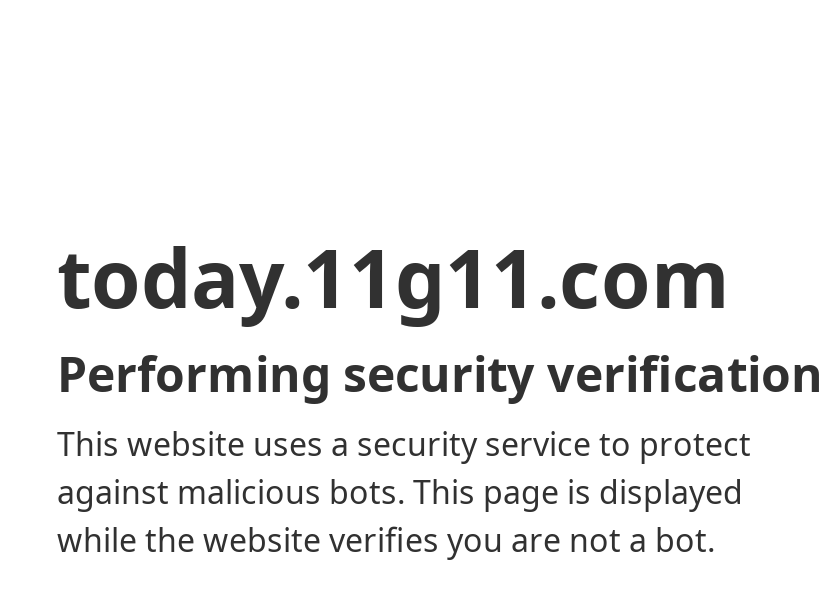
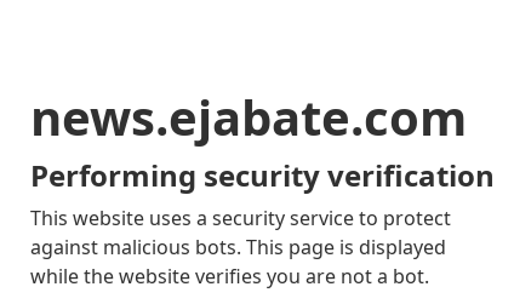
[57,222,729,332] today.11g11.com -> [30,84,467,150] news.ejabate.com

